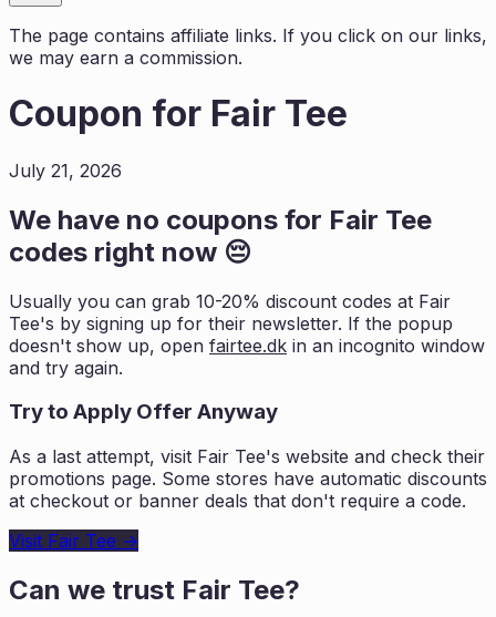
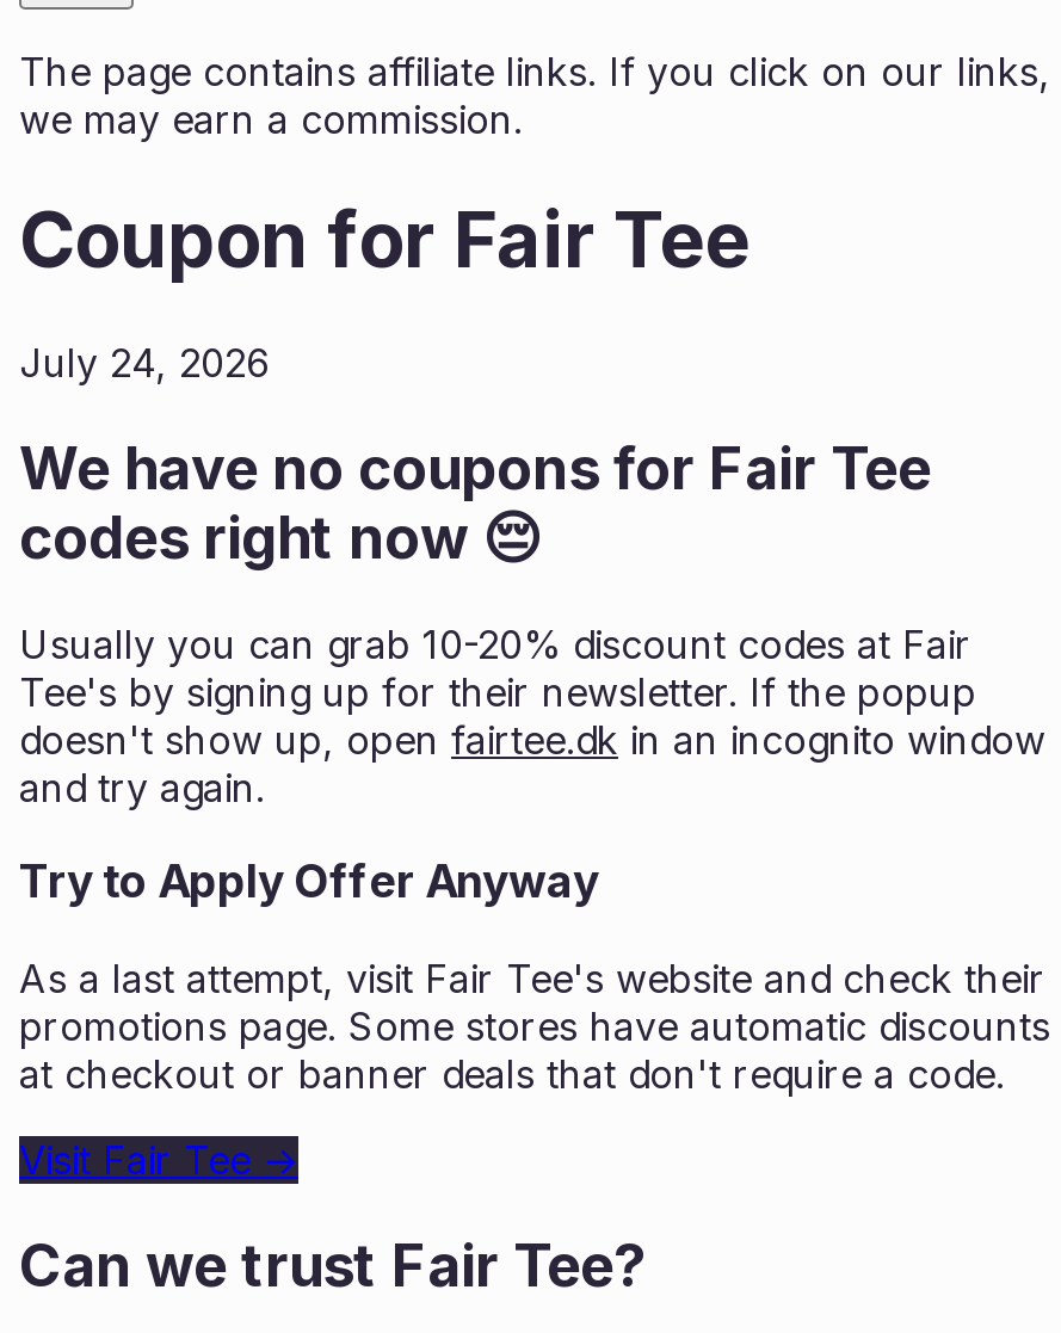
[9,159,122,182] July 21, 2026 -> [19,339,270,386] July 24, 2026

